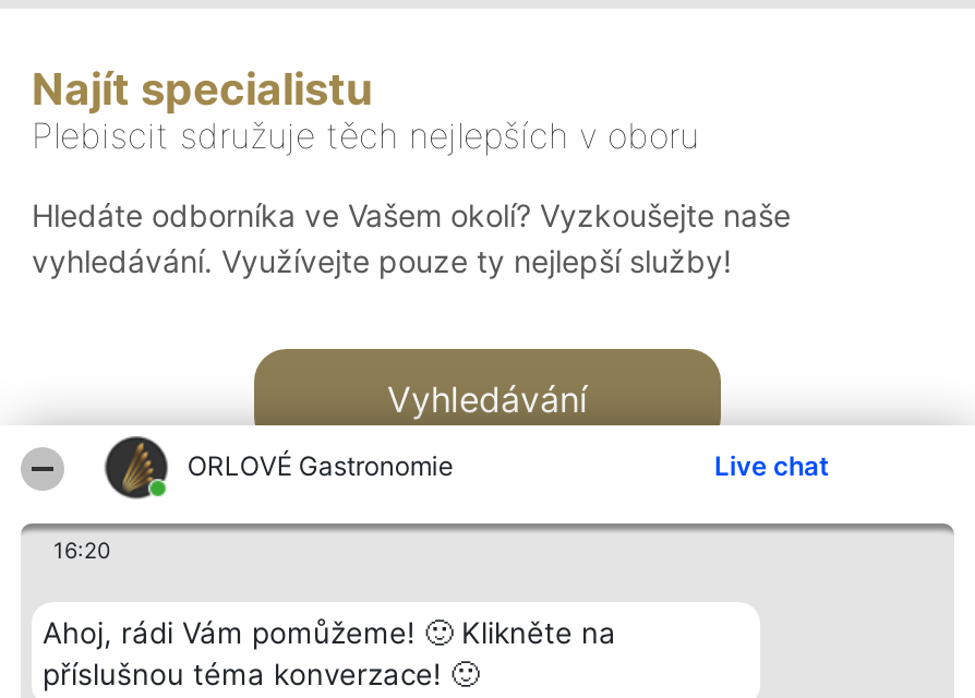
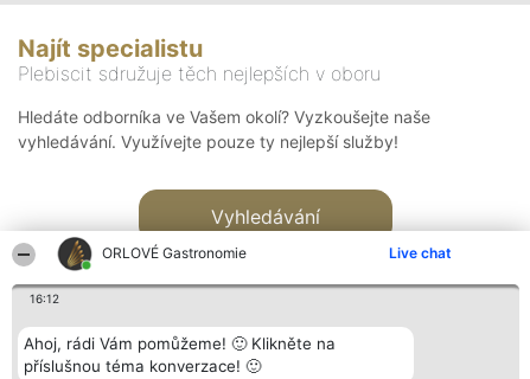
[53,537,110,563] 16:20 -> [30,291,59,306] 16:12

